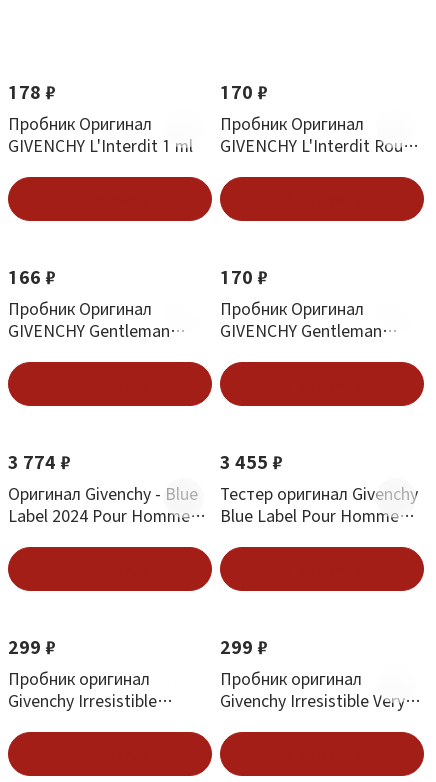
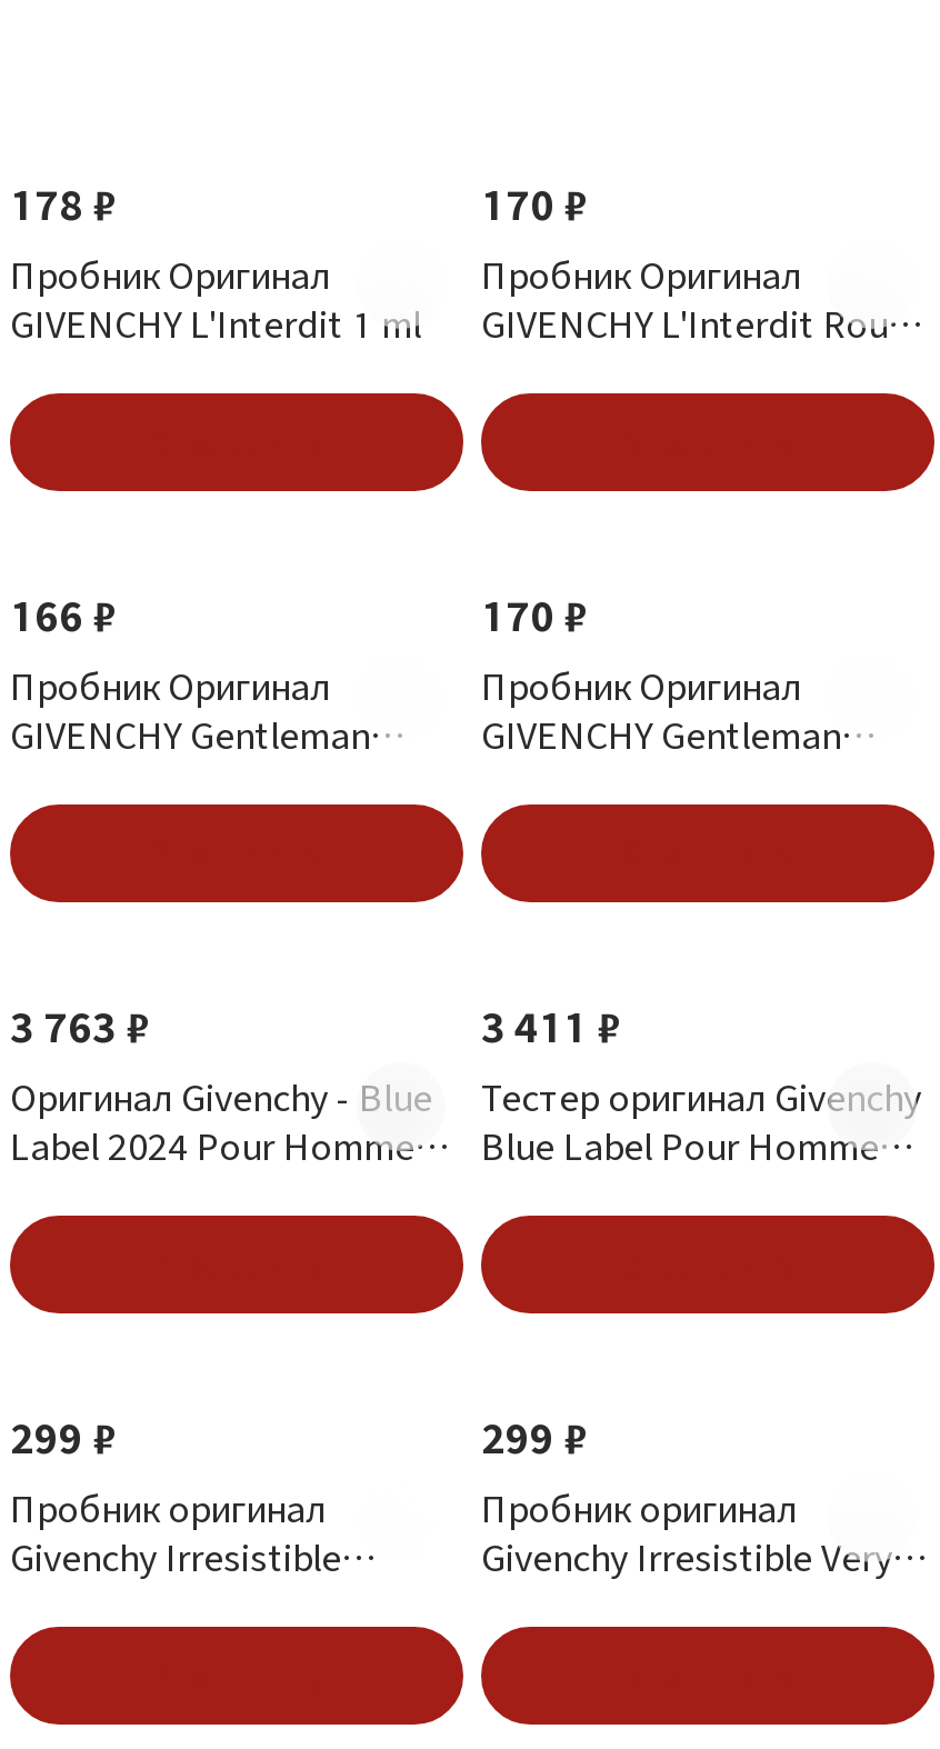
[8,452,71,473] 3 774 ₽ -> [10,1005,150,1051] 3 763 ₽
[220,452,283,473] 3 455 ₽ -> [481,1005,621,1051] 3 411 ₽

